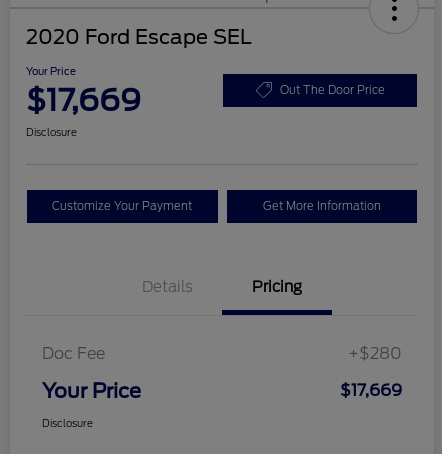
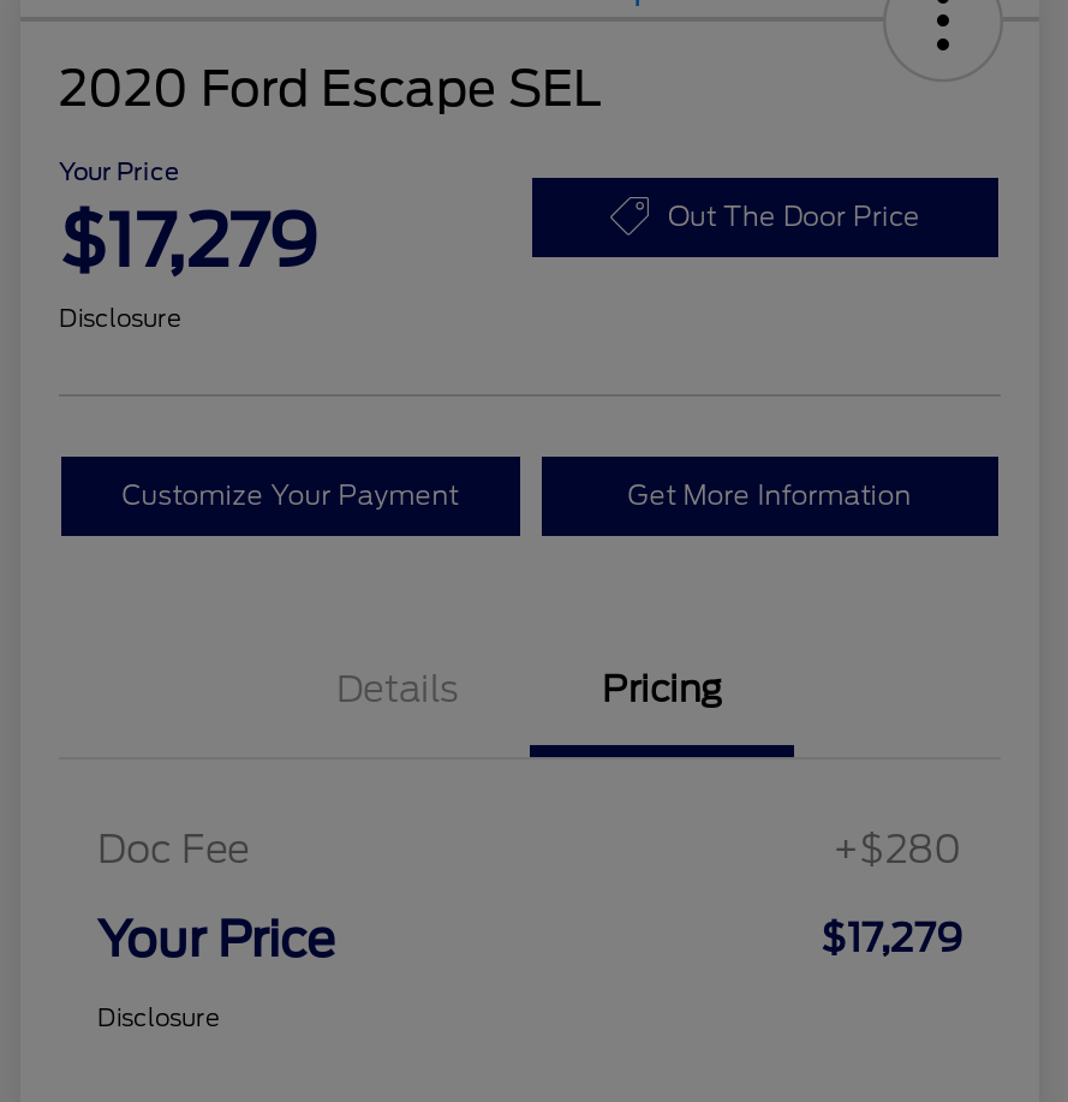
[26,82,141,118] $17,669 -> [59,198,318,284] $17,279
[340,381,402,400] $17,669 -> [821,916,962,962] $17,279

